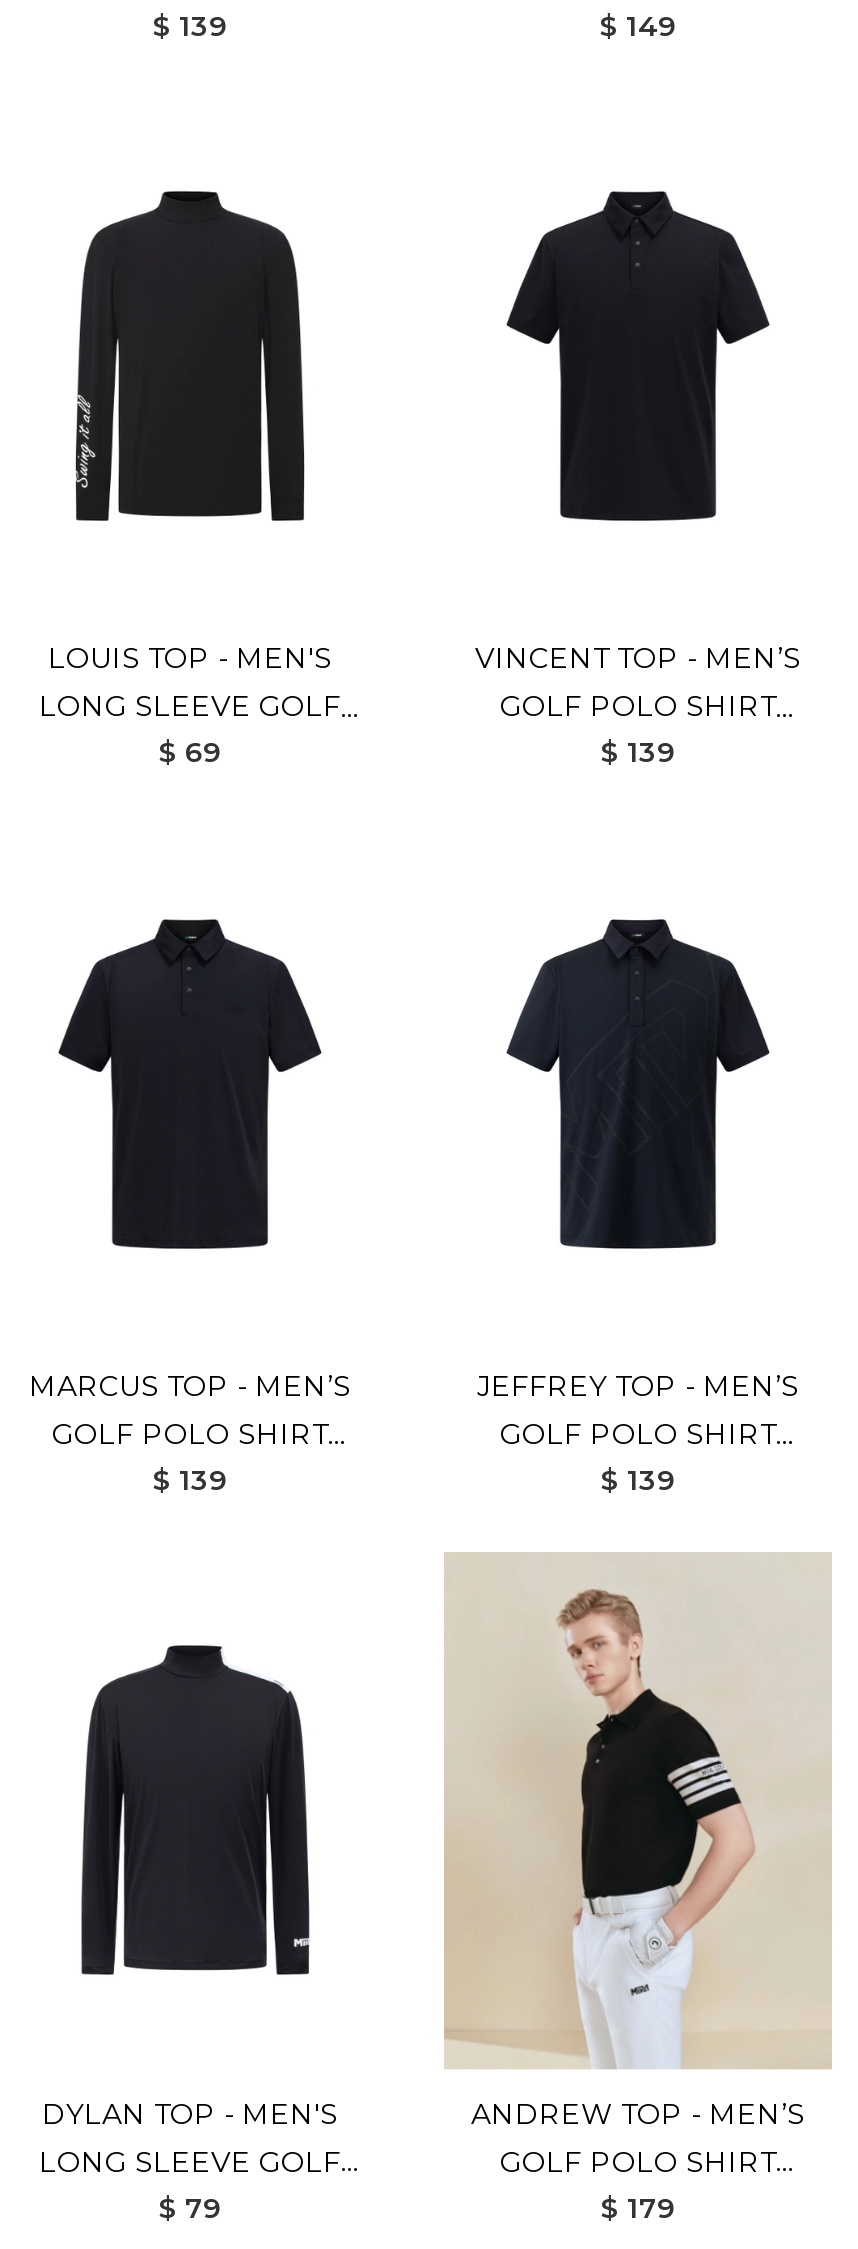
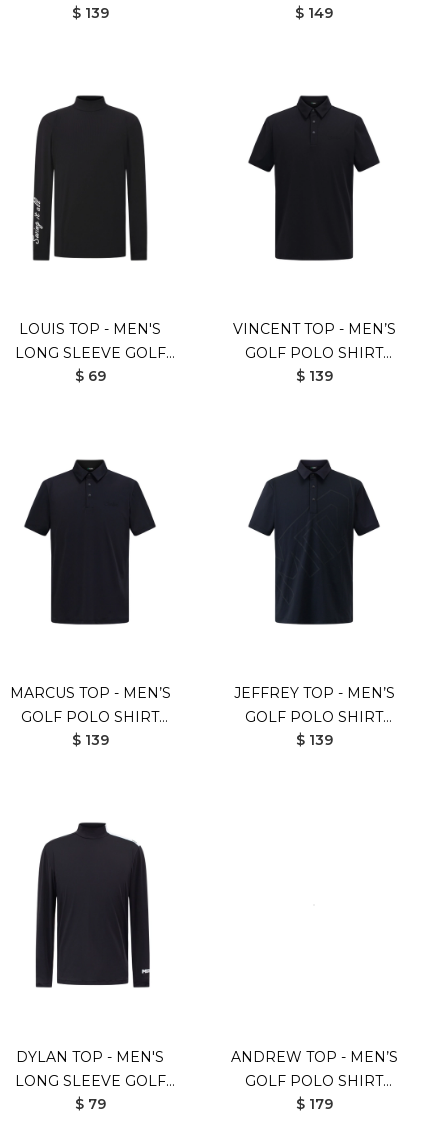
[442,1552,832,2070] [image] -> none

